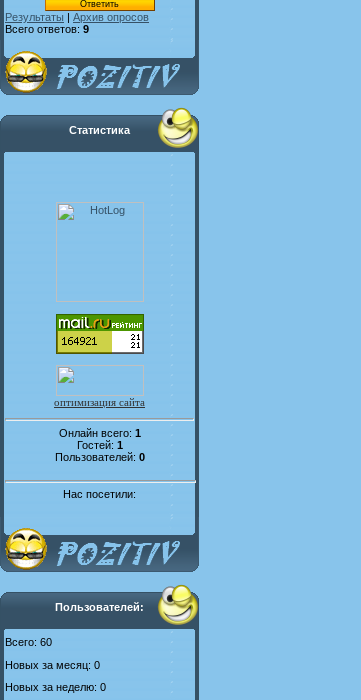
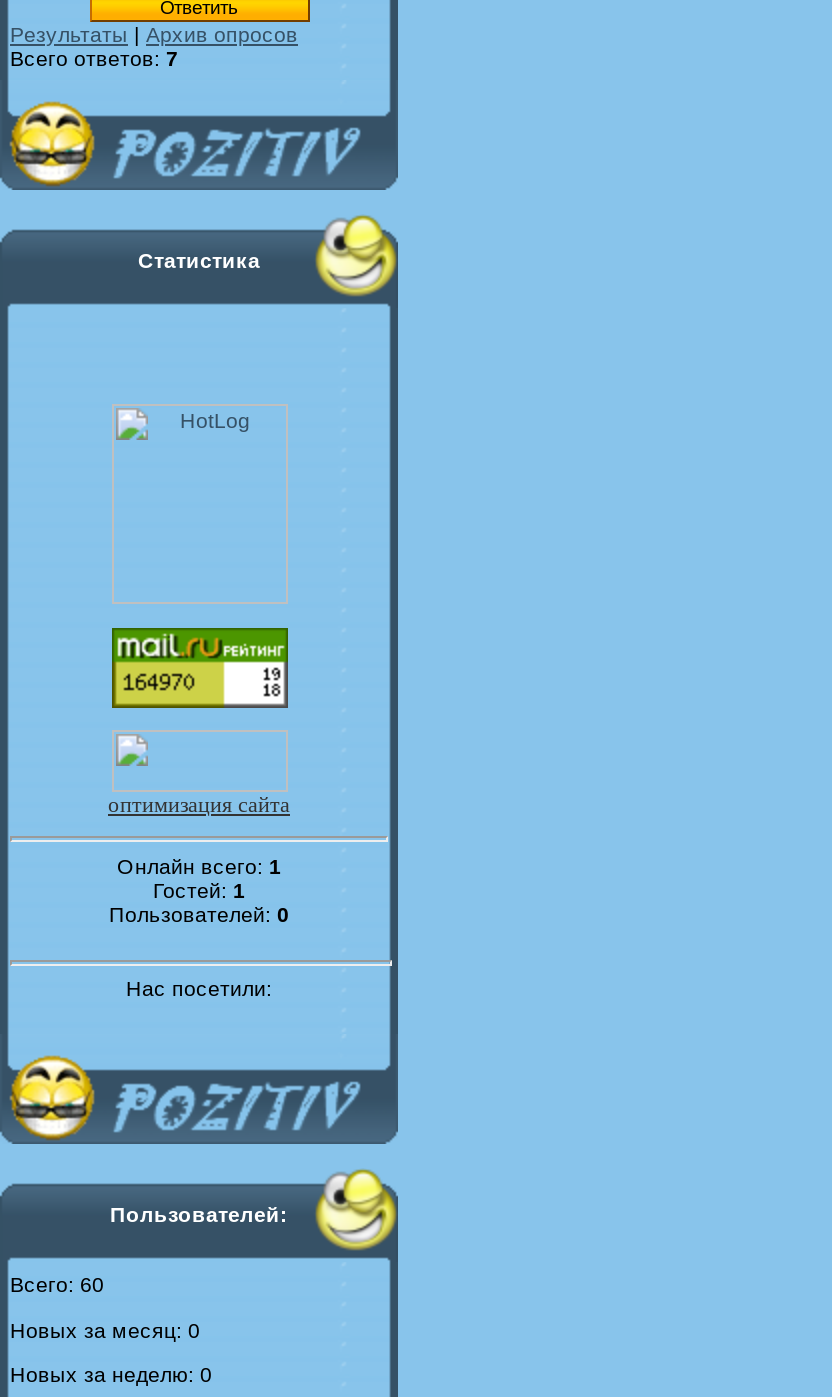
[5,23,89,35] Всего ответов:9 -> [10,46,178,70] Всего ответов:7

